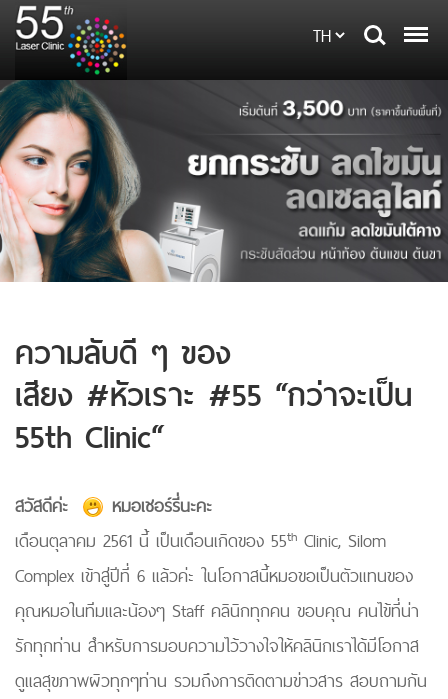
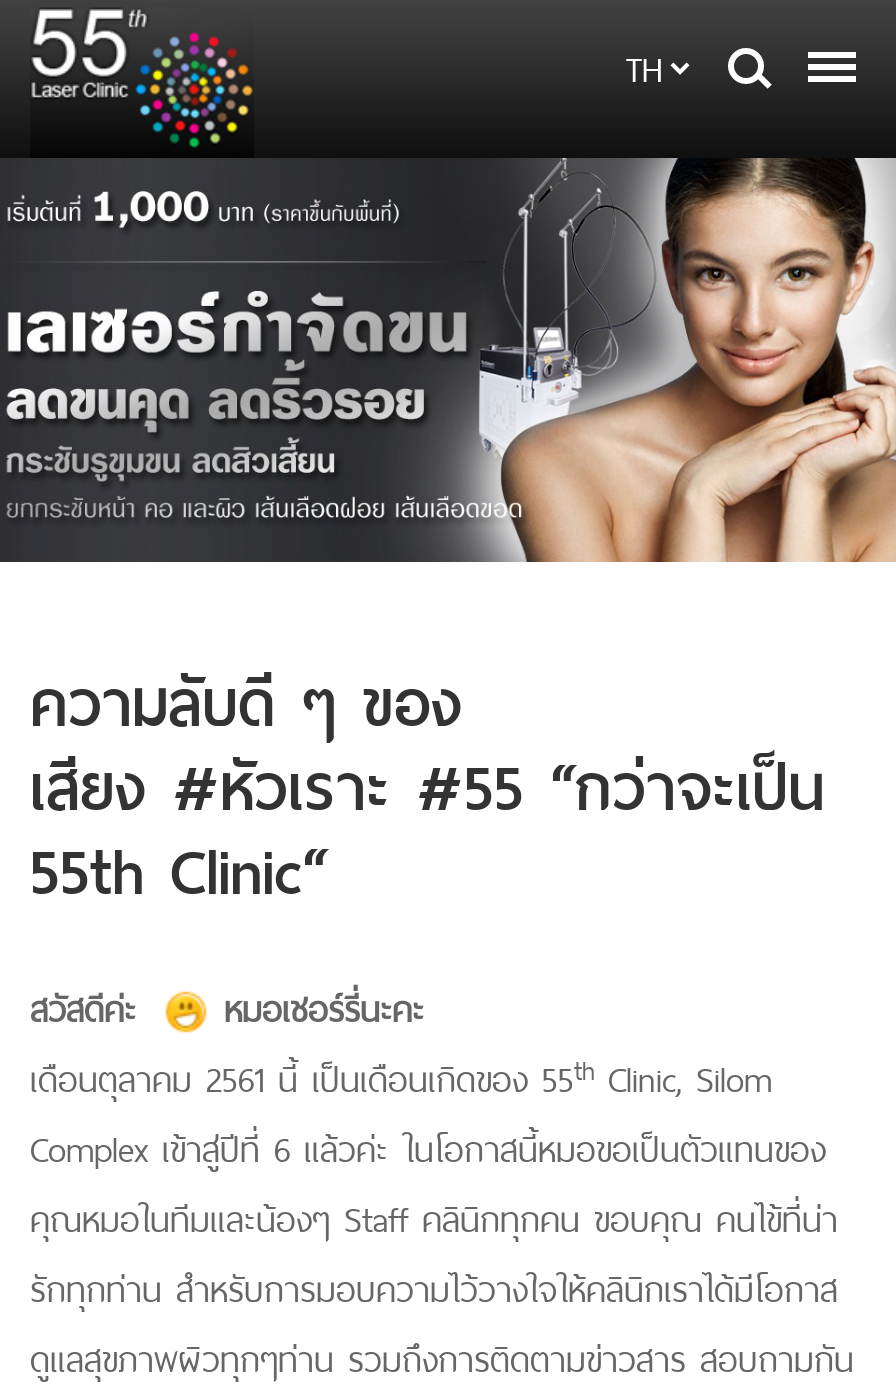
[3,80,445,283] [image] -> [6,156,890,564] [image]

